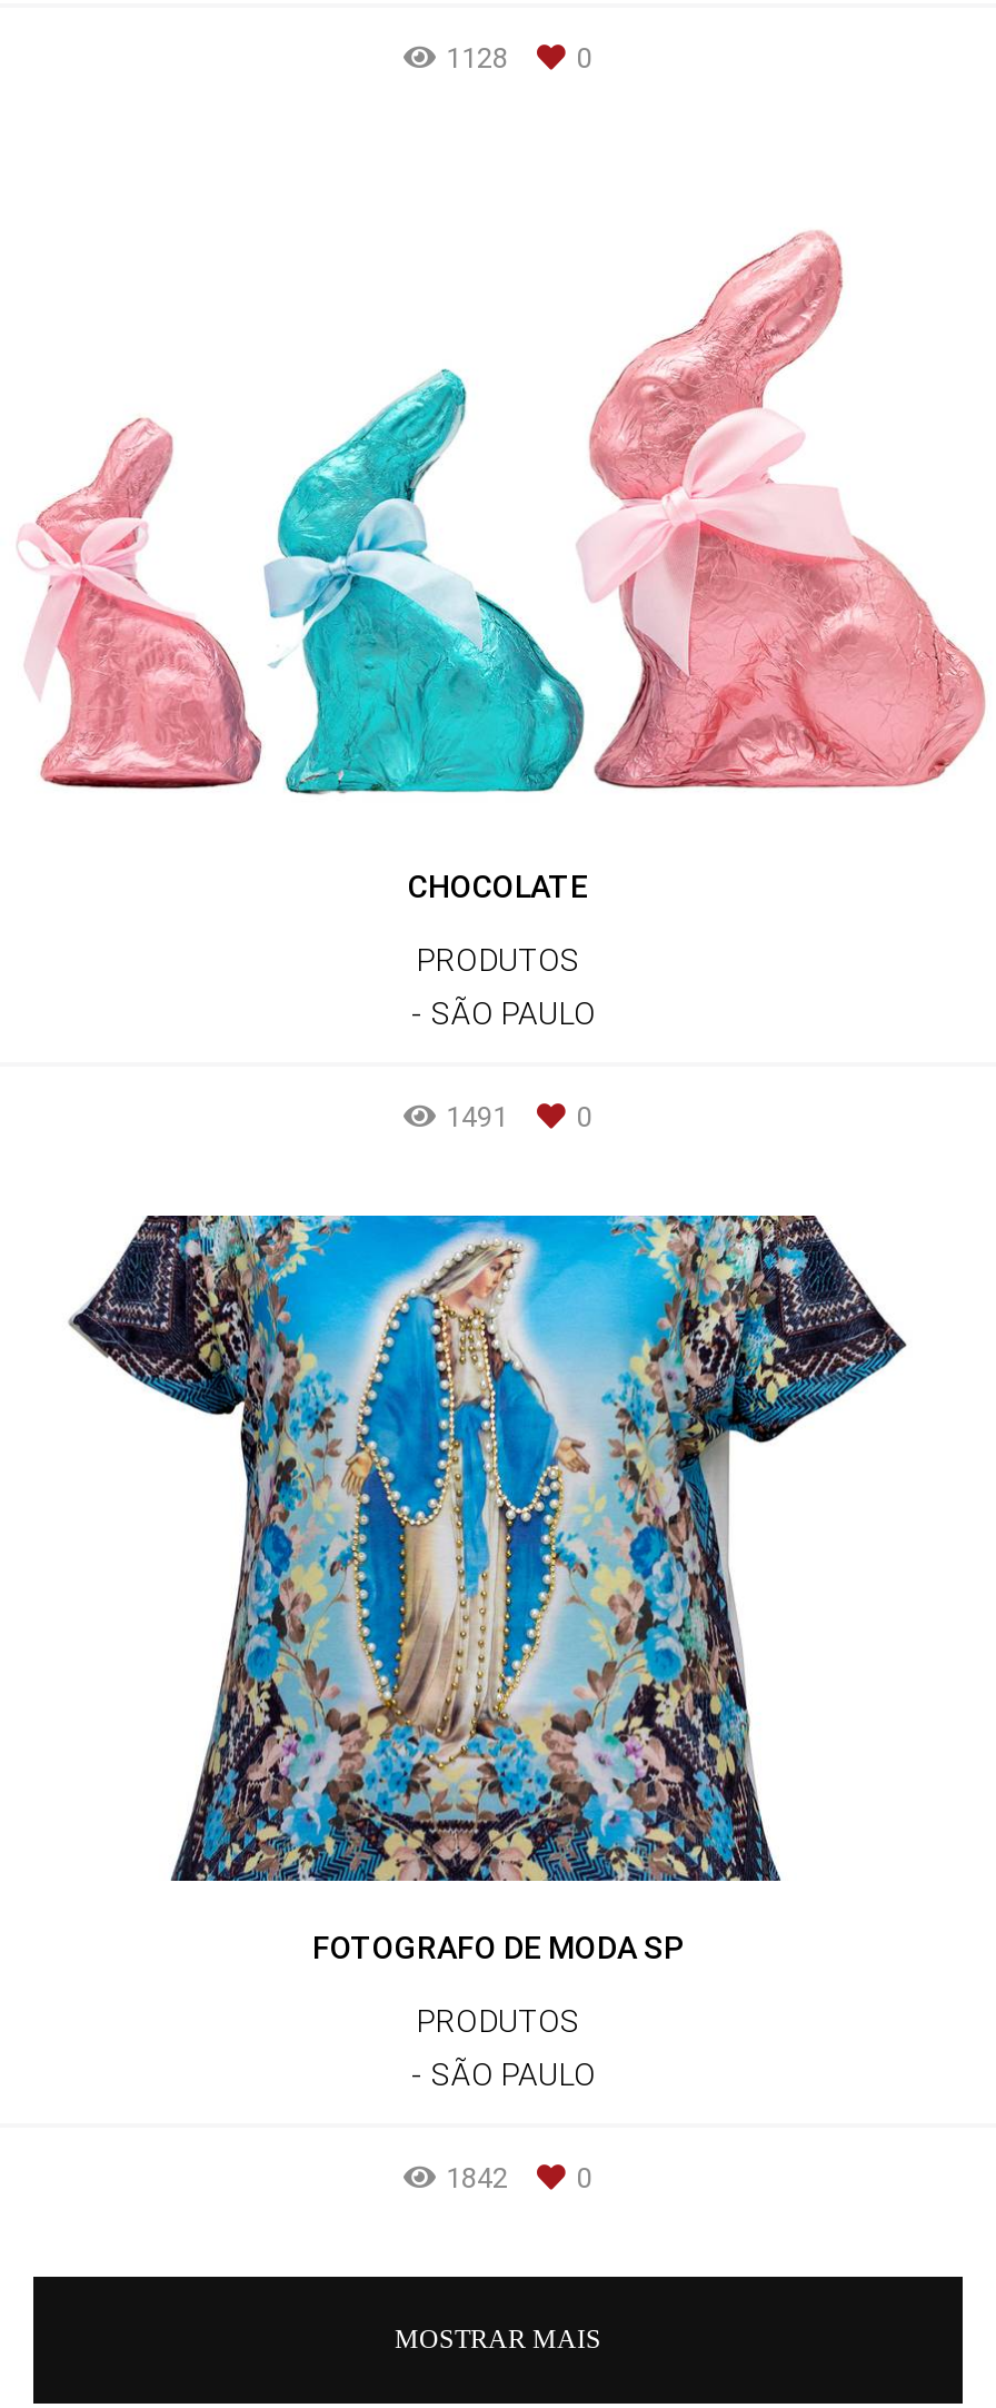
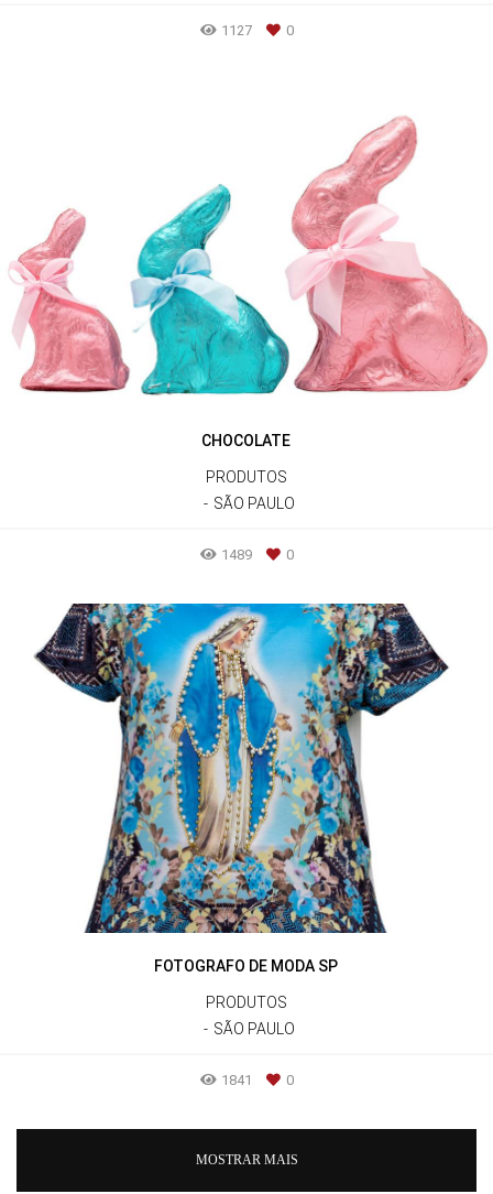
[446,40,508,74] 1128 -> [221,22,251,38] 1127
[446,1100,508,1134] 1491 -> [221,547,251,563] 1489
[446,2161,508,2194] 1842 -> [221,1072,251,1088] 1841

